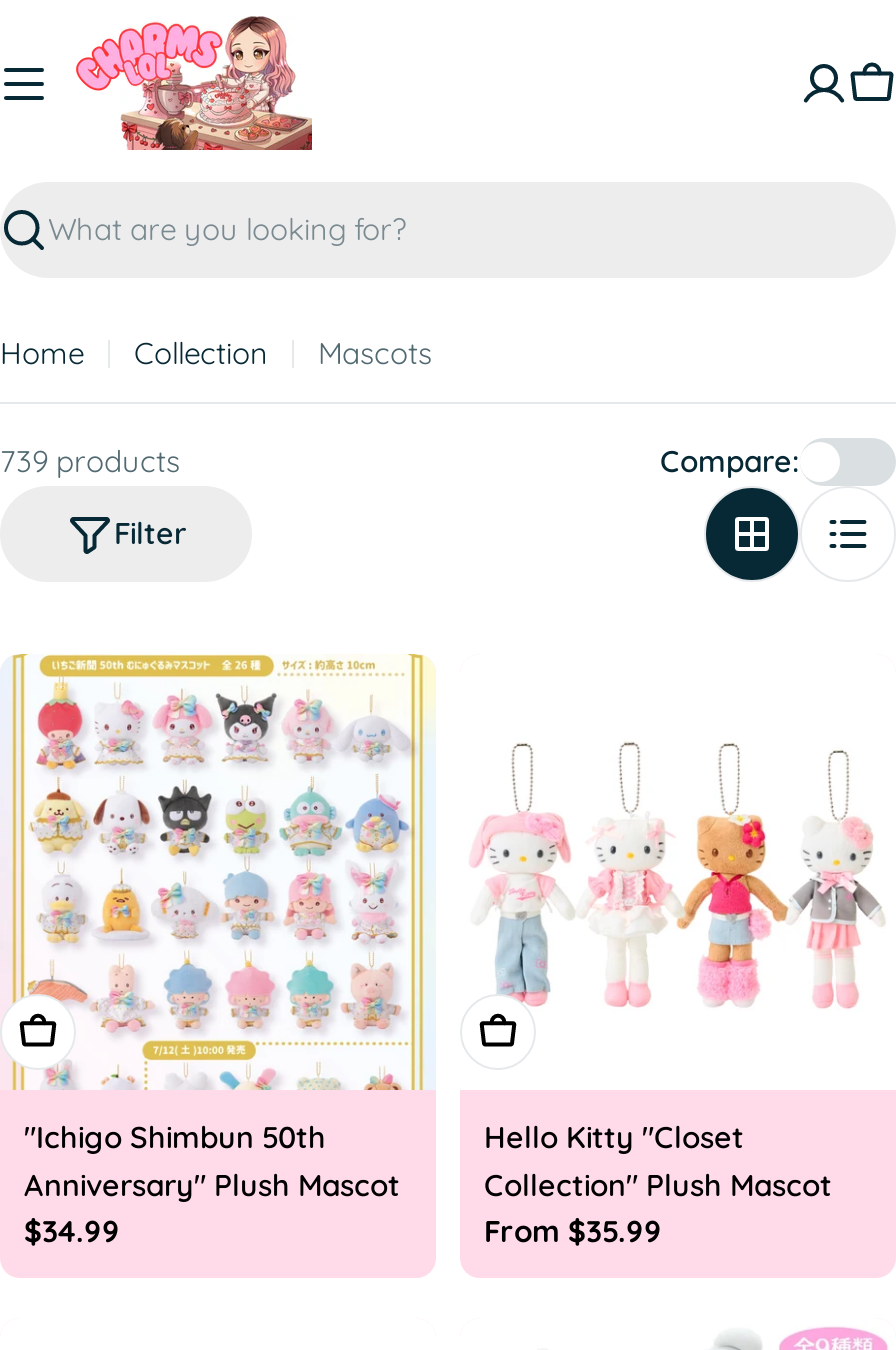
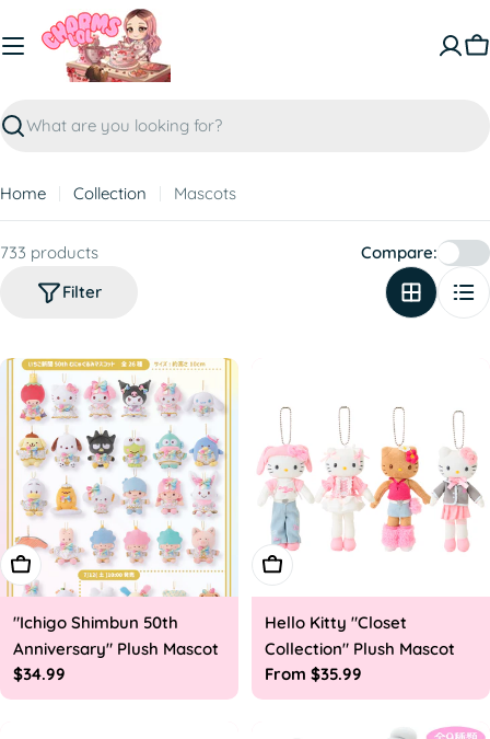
[0,442,180,480] 739 products -> [0,242,98,263] 733 products

